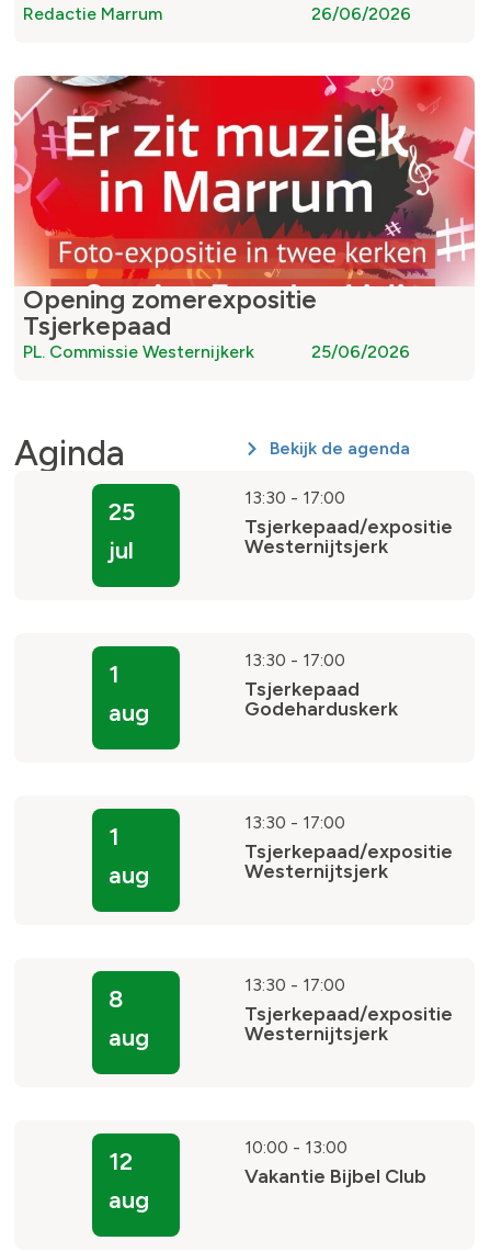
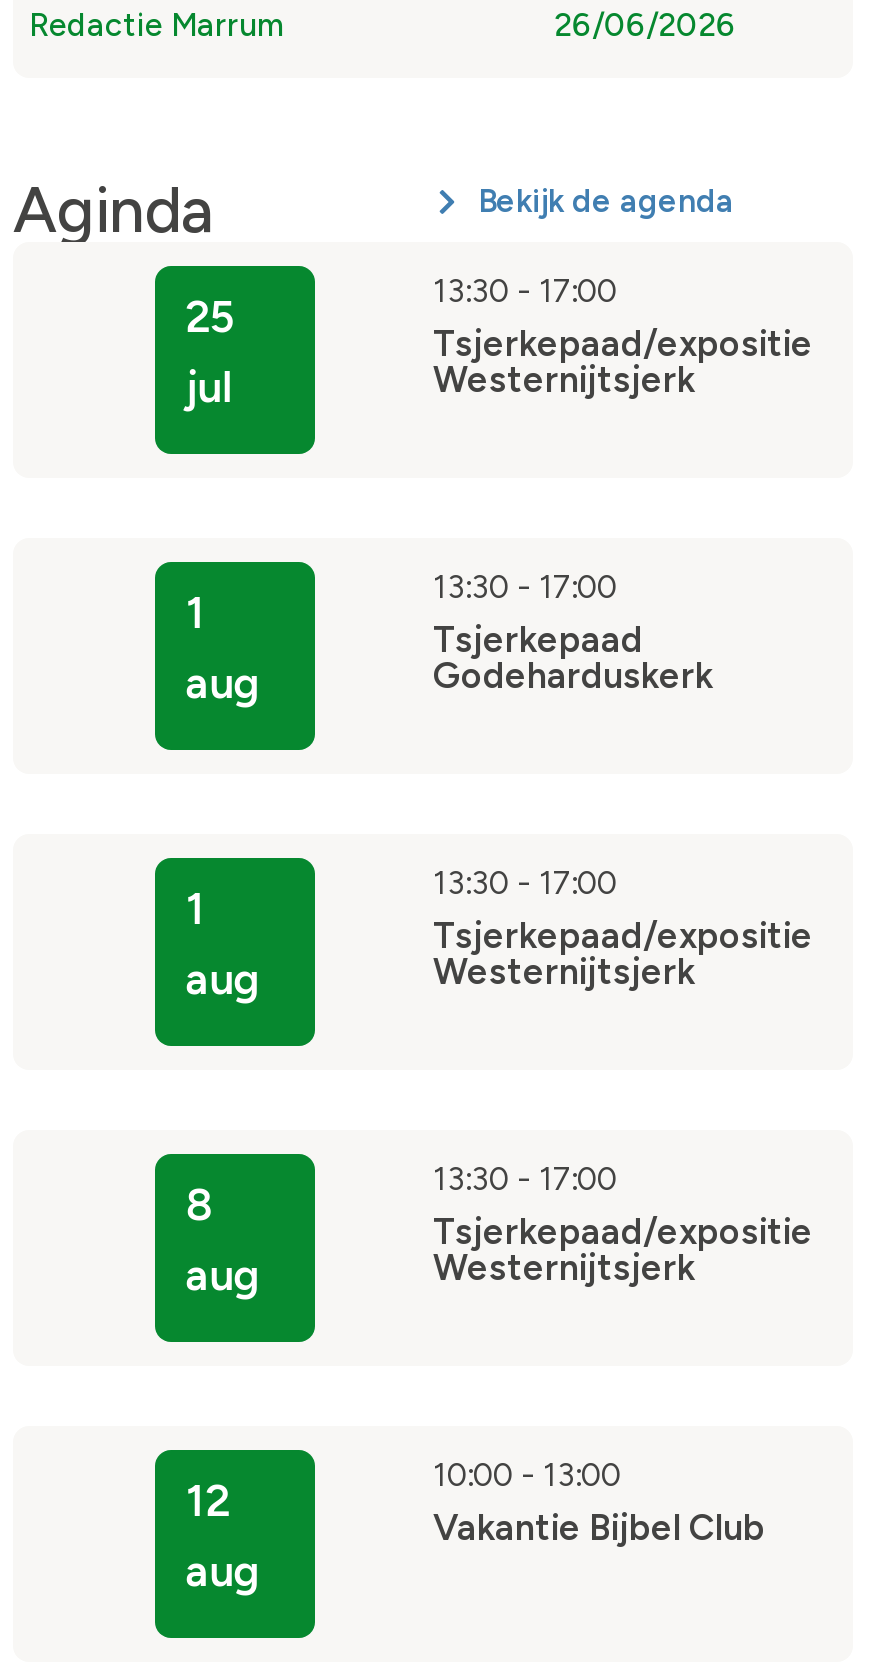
[13,75,476,362] [image] | Opening zomerexpositie | Tsjerkepaad | PL. Commissie Westernijkerk | 25/06/2026 -> none

